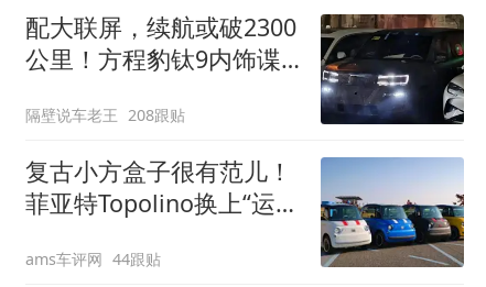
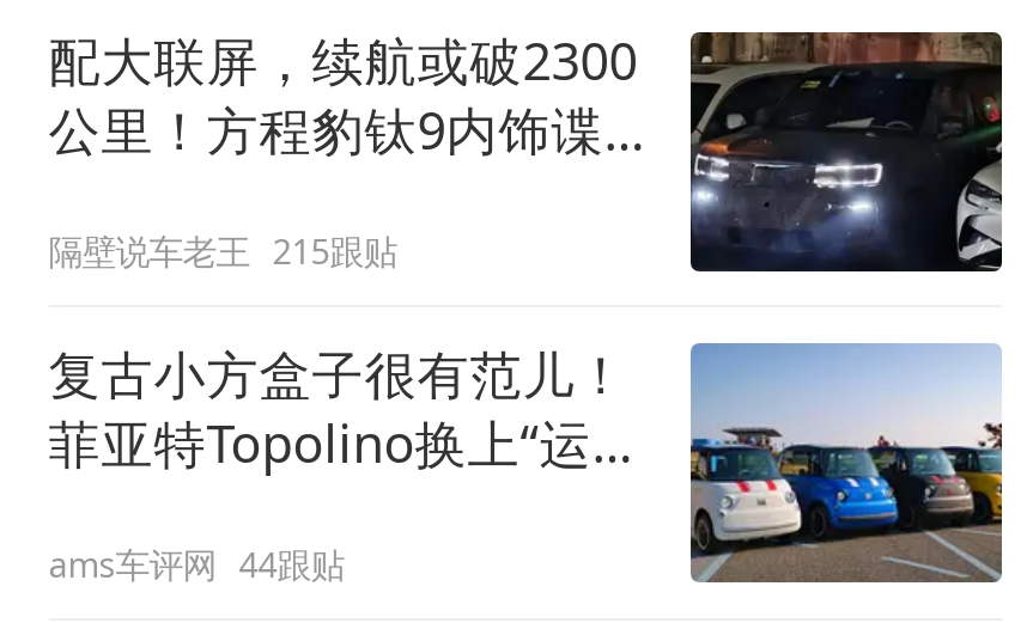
[25,104,185,125] 隔壁说车老王 208跟贴 -> [48,228,397,274] 隔壁说车老王 215跟贴

